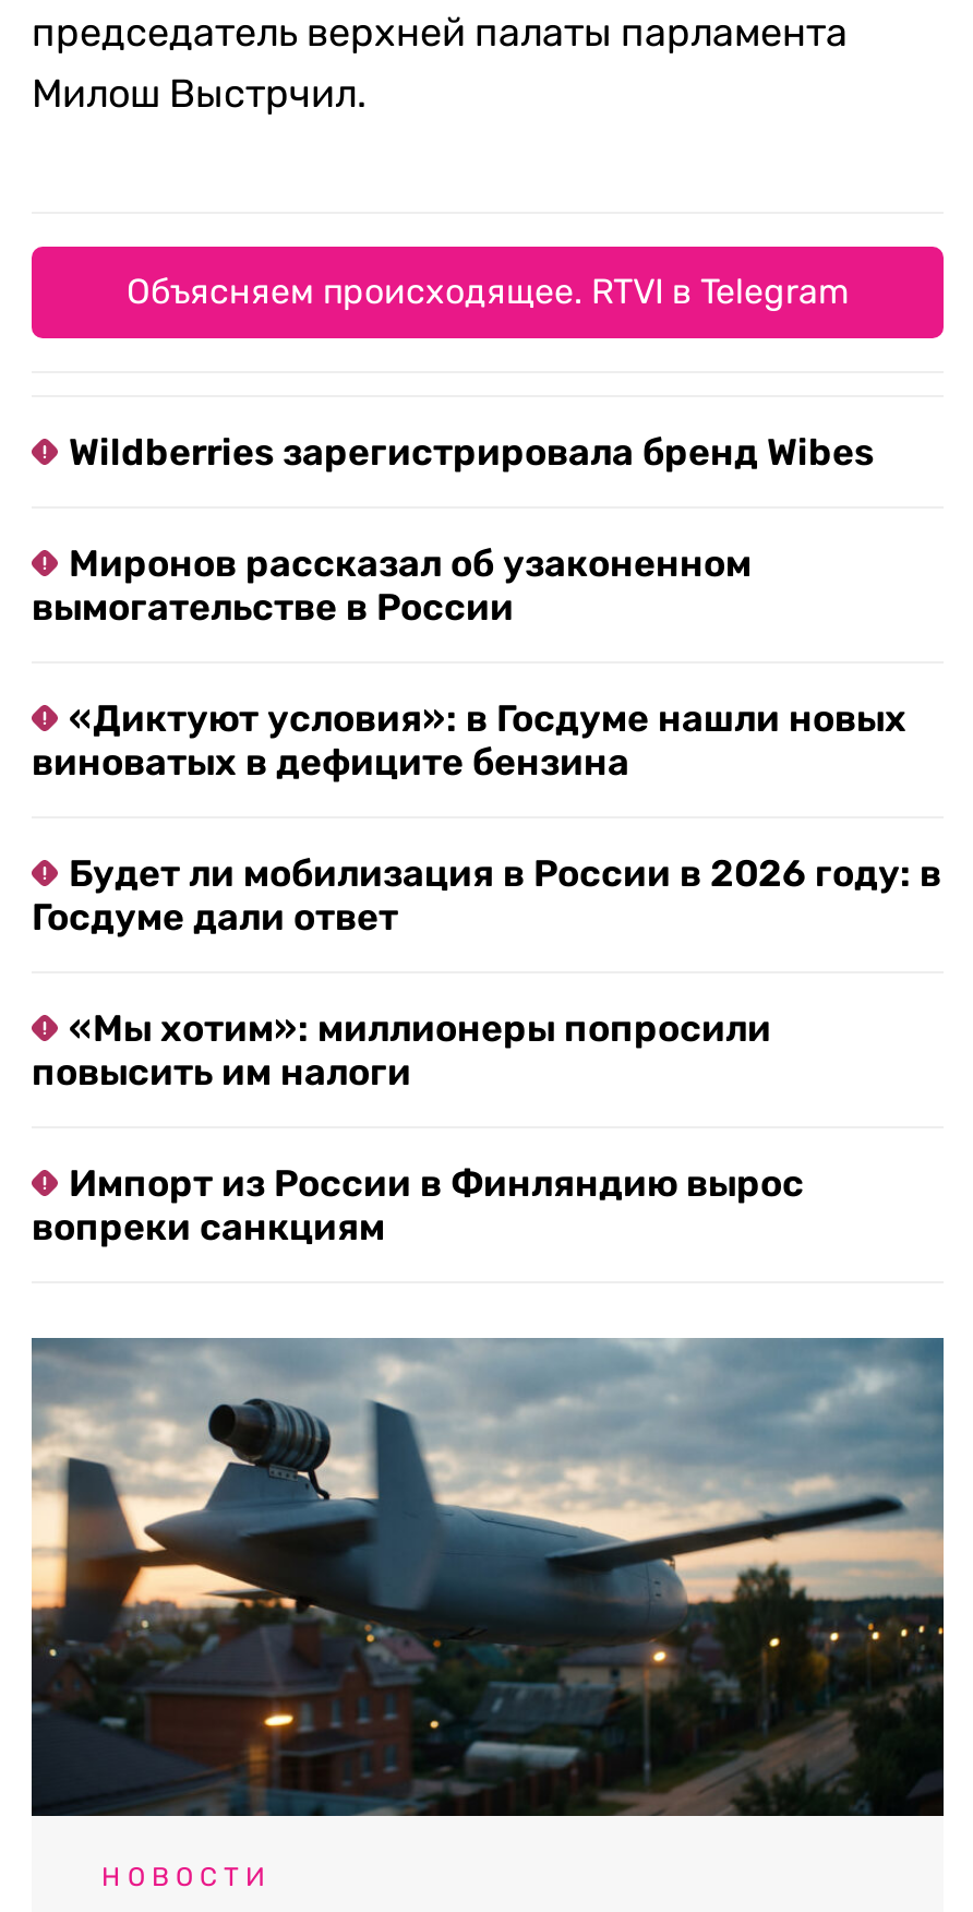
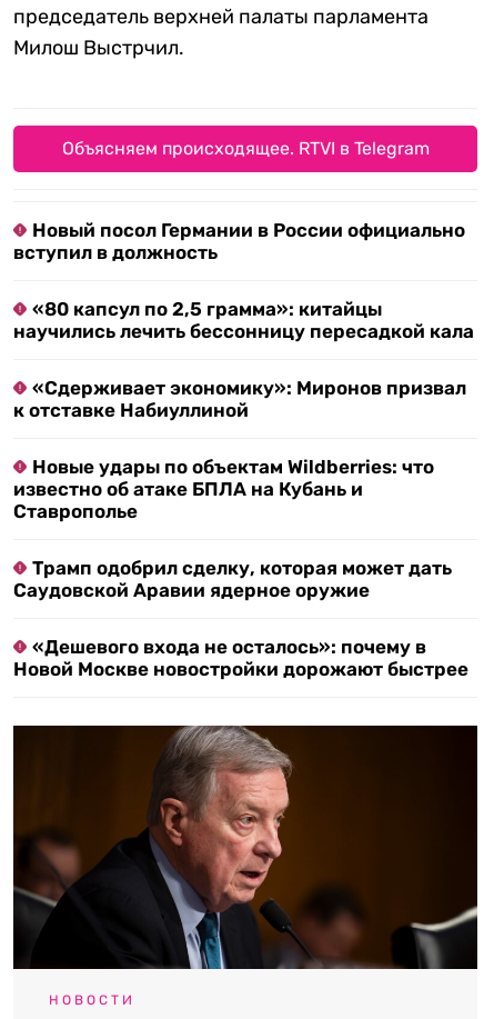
[69,430,874,474] Wildberries зарегистрировала бренд Wibes -> [13,219,465,263] Новый посол Германии в России официально | вступил в должность
[32,542,752,629] Миронов рассказал об узаконенном | вымогательстве в России -> [13,298,474,342] «80 капсул по 2,5 грамма»: китайцы | научились лечить бессонницу пересадкой кала
[32,696,906,784] «Диктуют условия»: в Госдуме нашли новых | виноватых в дефиците бензина -> [13,377,466,421] «Сдерживает экономику»: Миронов призвал | к отставке Набиуллиной
[32,851,941,939] Будет ли мобилизация в России в 2026 году: в | Госдуме дали ответ -> [13,456,434,522] Новые удары по объектам Wildberries: что | известно об атаке БПЛА на Кубань и | Ставрополье
[32,1006,771,1094] «Мы хотим»: миллионеры попросили | повысить им налоги -> [13,557,452,601] Трамп одобрил сделку, которая может дать | Саудовской Аравии ядерное оружие
[32,1161,804,1249] Импорт из России в Финляндию вырос | вопреки санкциям -> [13,636,468,680] «Дешевого входа не осталось»: почему в | Новой Москве новостройки дорожают быстрее
[29,1353,946,1818] [image] -> [12,725,478,970] [image]

